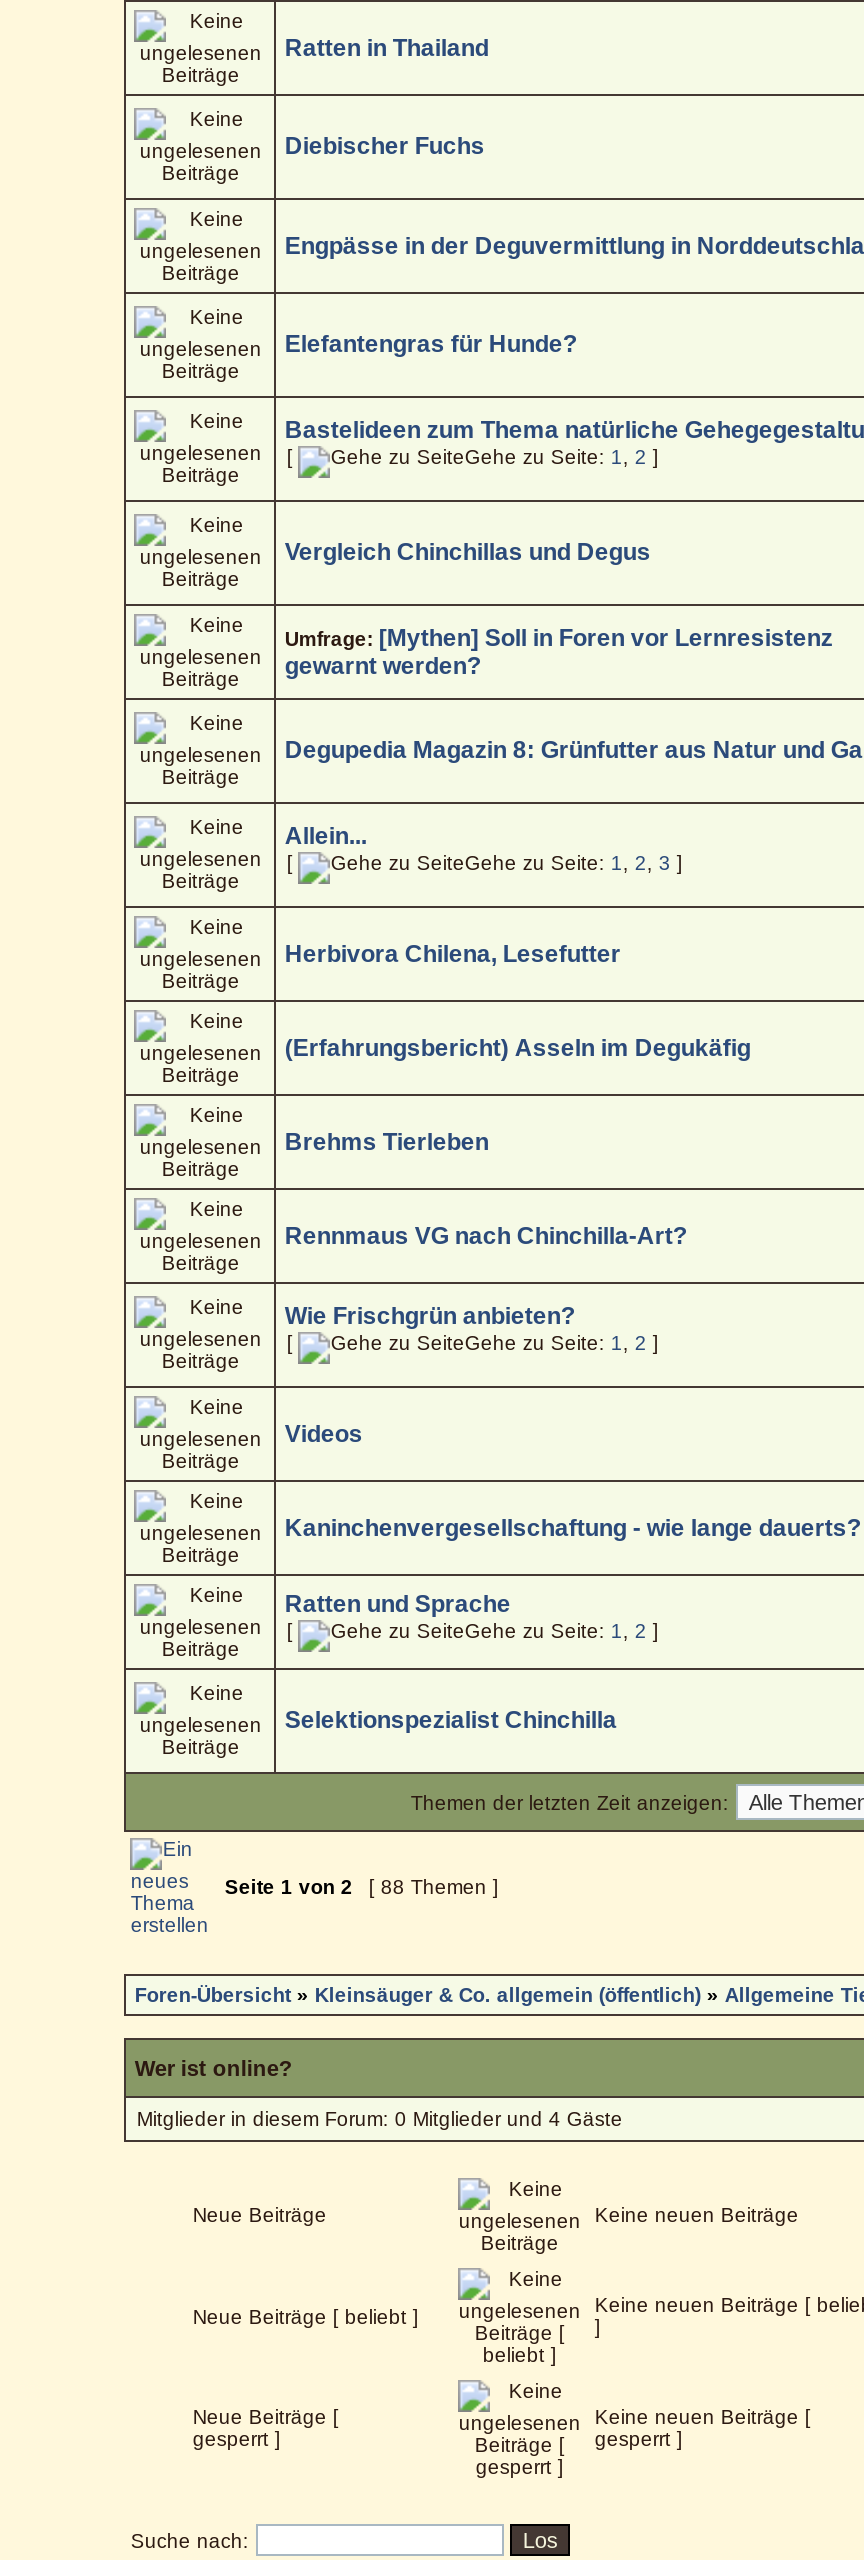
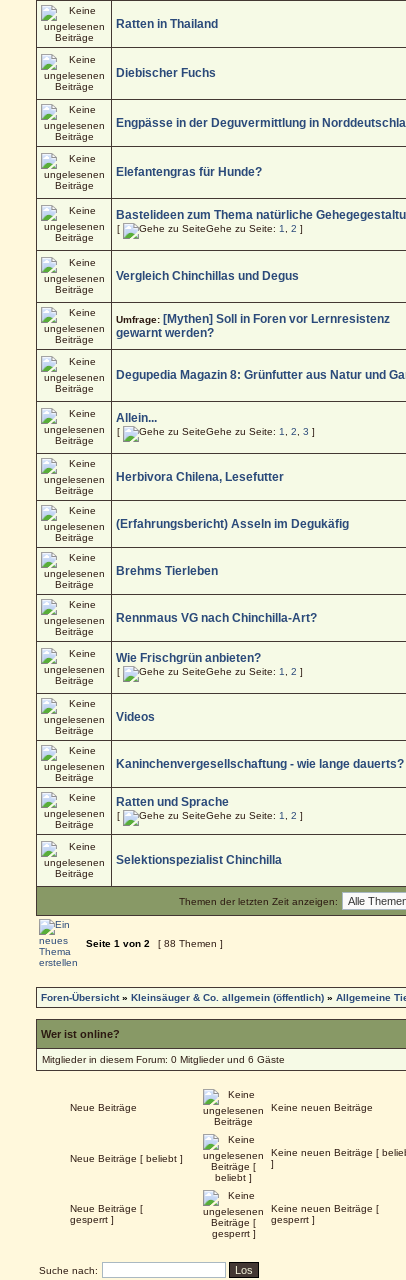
[137,2108,623,2130] Mitglieder in diesem Forum: 0 Mitglieder und 4 Gäste -> [42,1054,285,1065] Mitglieder in diesem Forum: 0 Mitglieder und 6 Gäste

